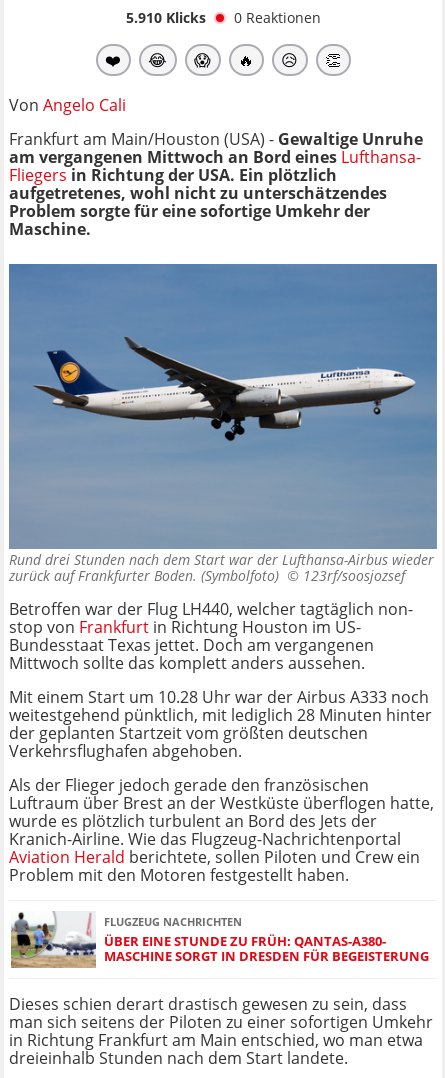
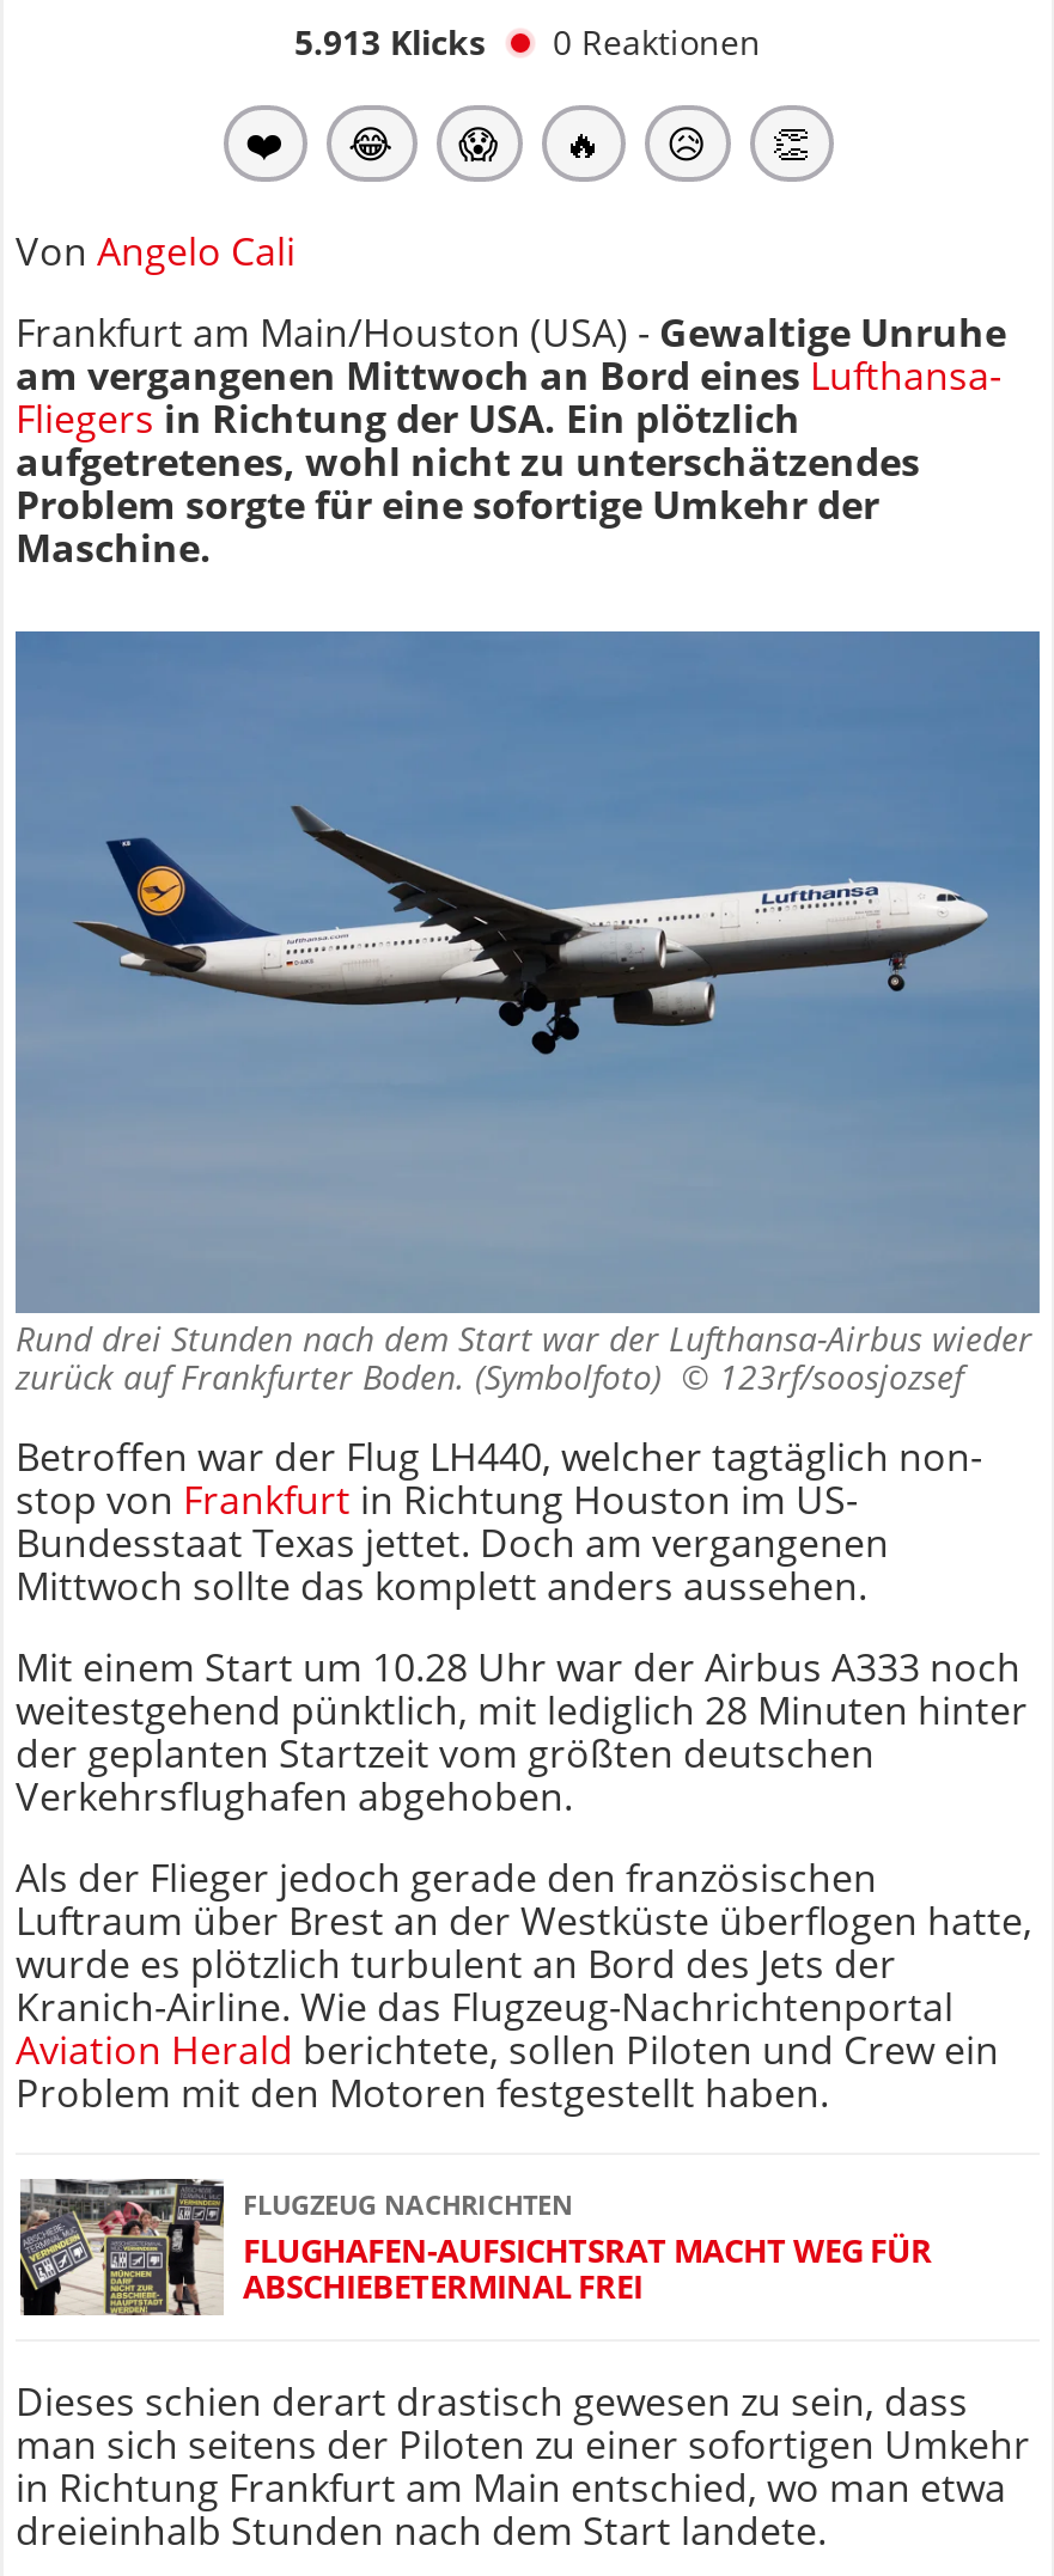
[125,8,320,27] 5.910 Klicks 0 Reaktionen -> [294,19,761,64] 5.913 Klicks 0 Reaktionen
[10,911,429,969] [image] | ÜBER EINE STUNDE ZU FRÜH: QANTAS-A380- | MASCHINE SORGT IN DRESDEN FÜR BEGEISTERUNG -> [18,2177,932,2318] [image] | FLUGHAFEN-AUFSICHTSRAT MACHT WEG FÜR | ABSCHIEBETERMINAL FREI

